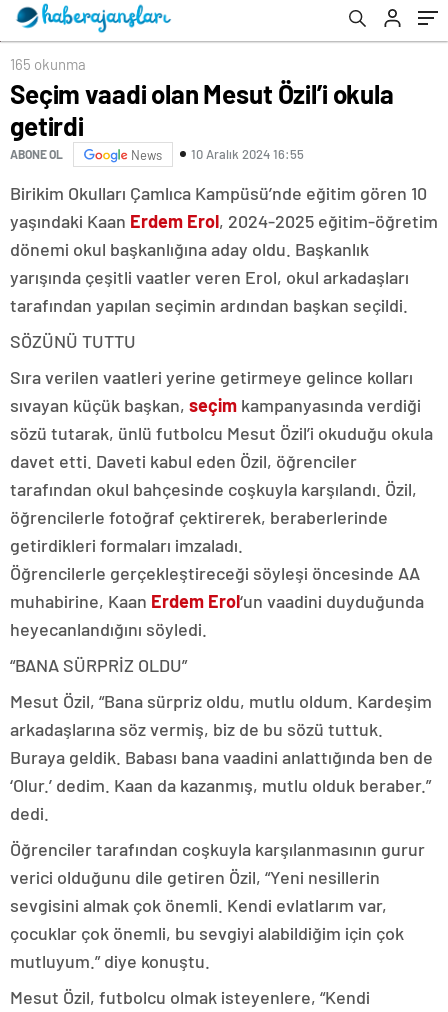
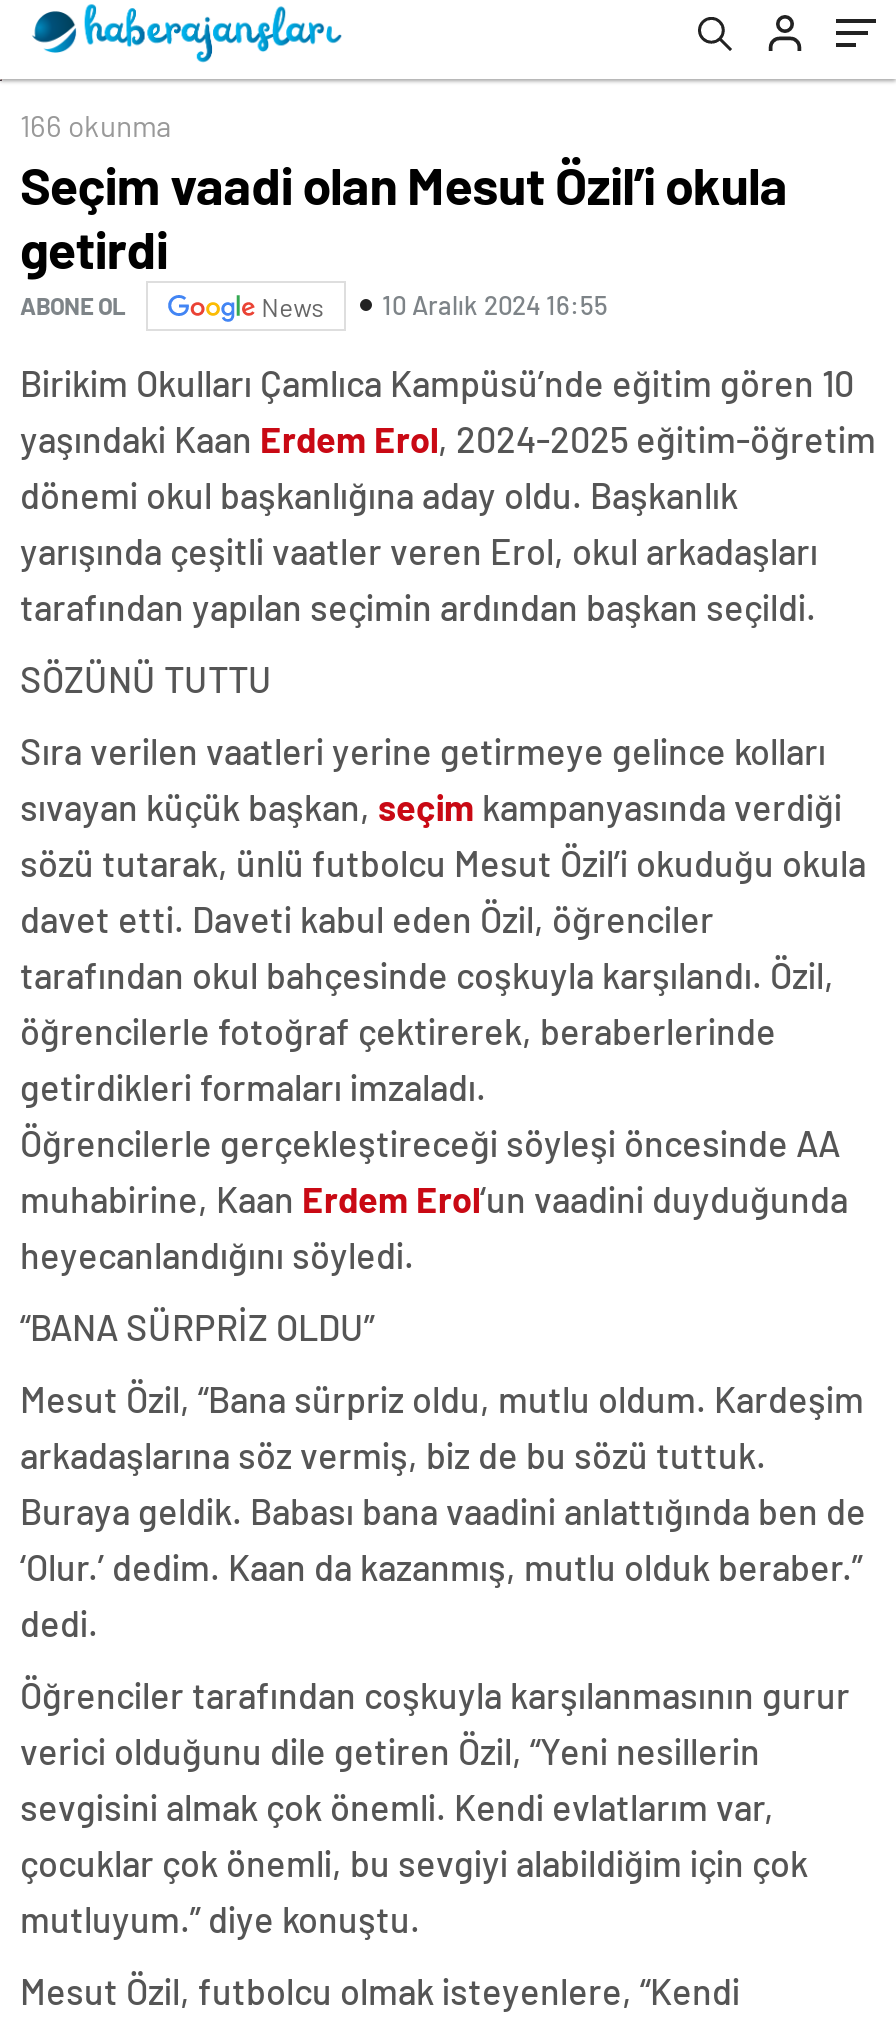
[10,55,86,73] 165 okunma -> [20,106,172,142] 166 okunma

